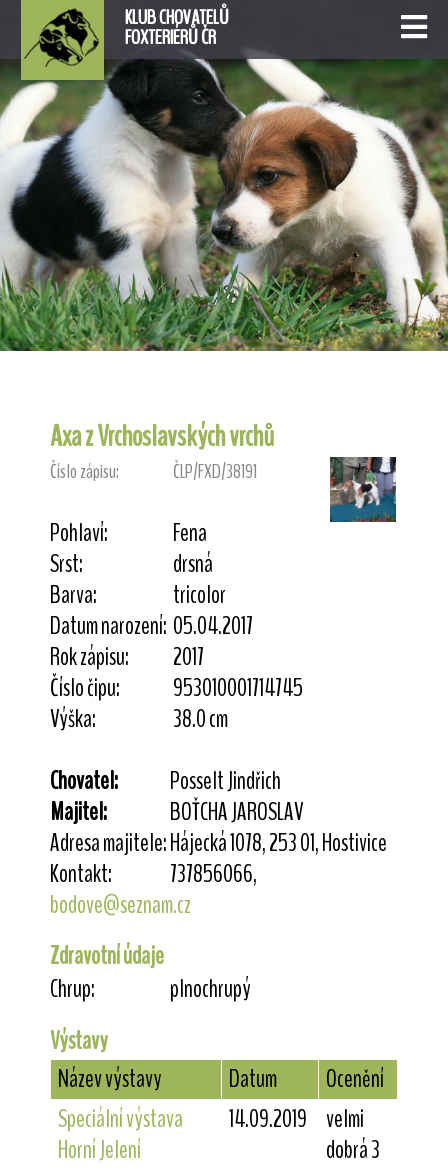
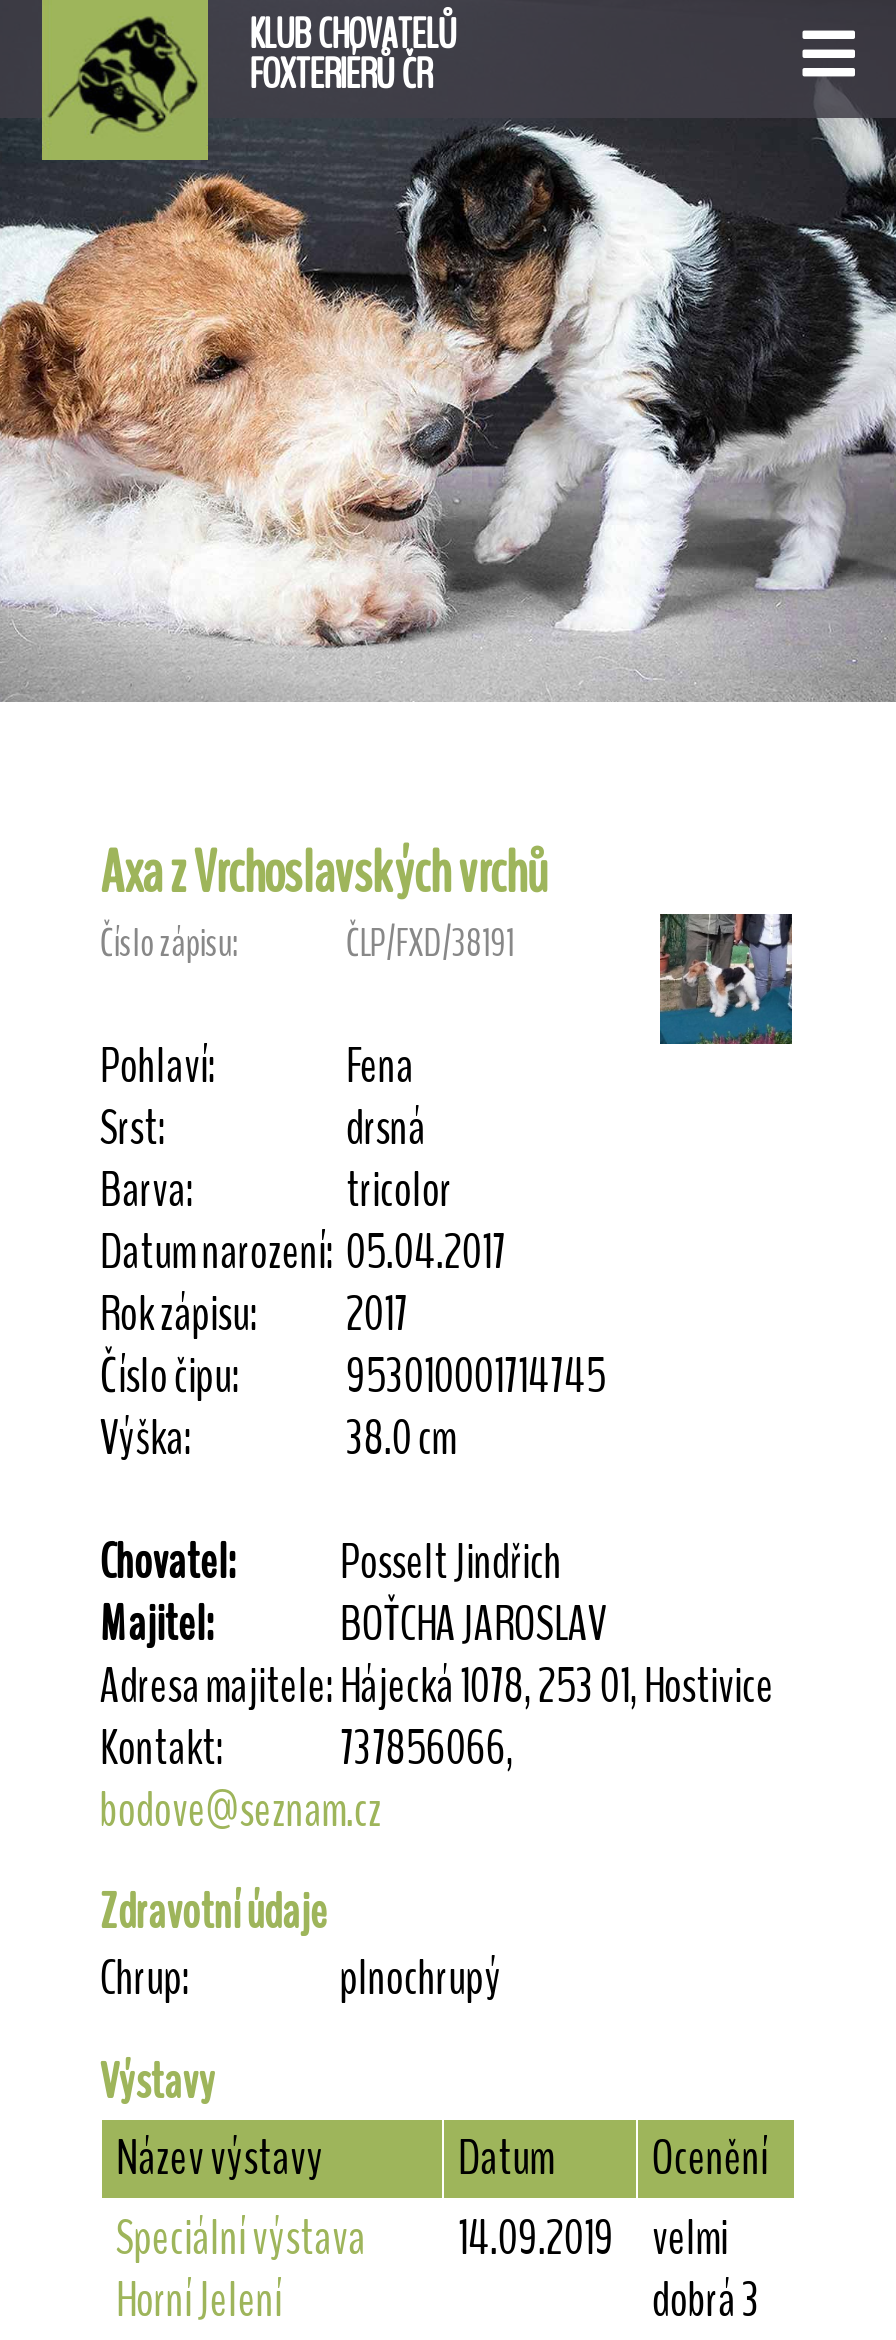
[3,44,445,351] [image] -> [6,84,890,702] [image]

